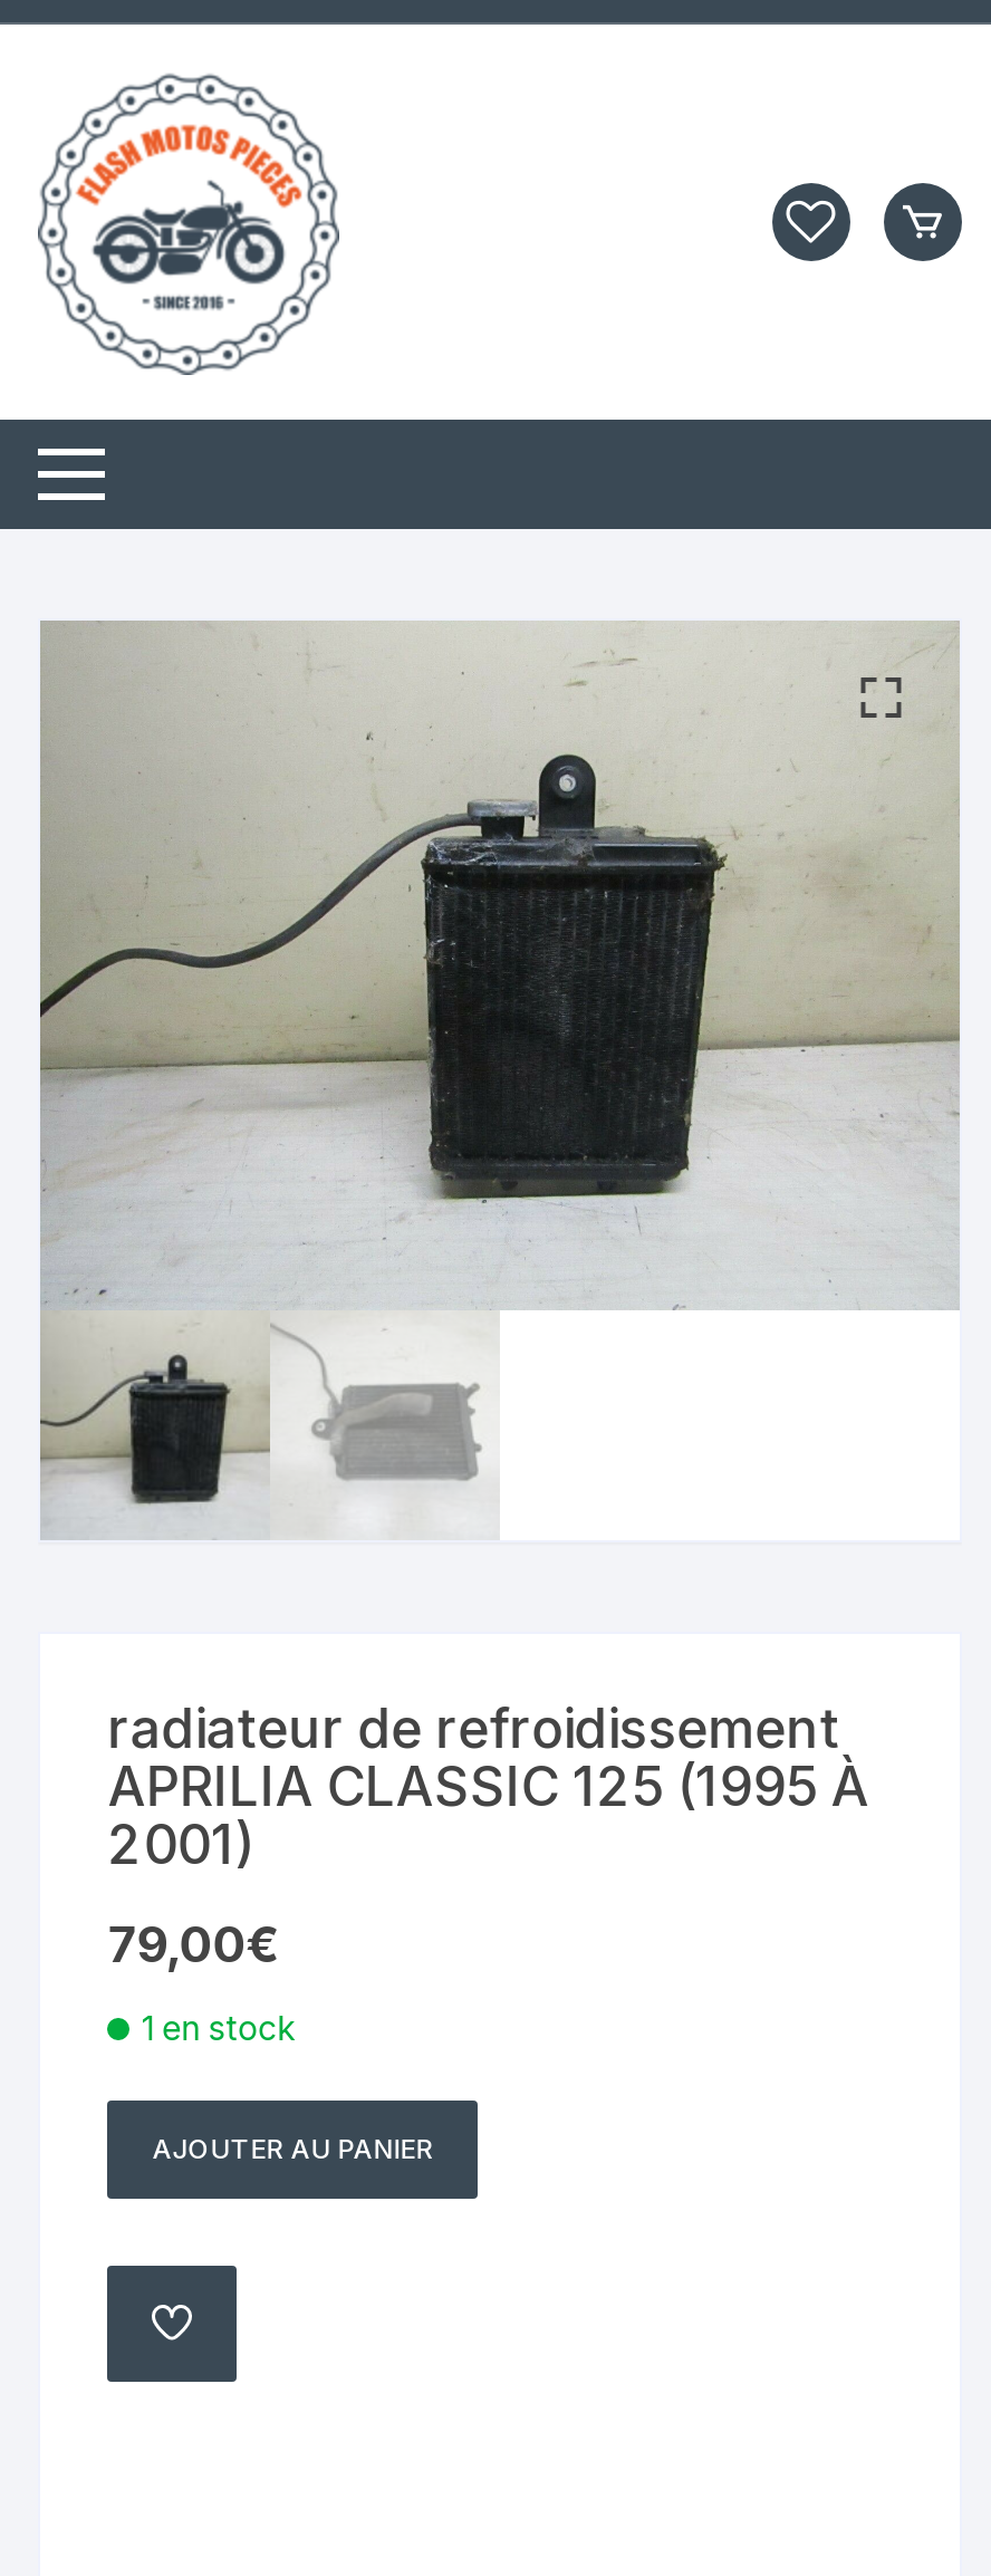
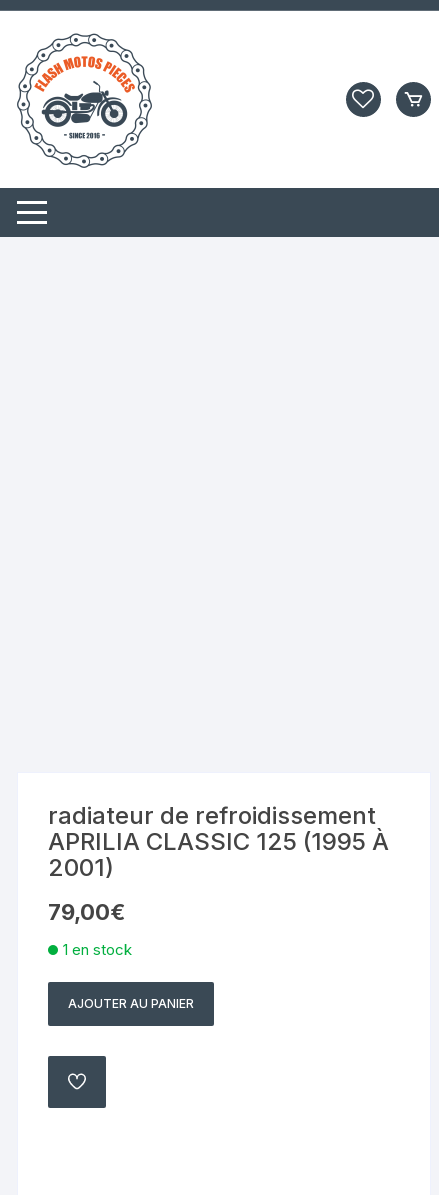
[38,621,962,1540] [image] -> none

